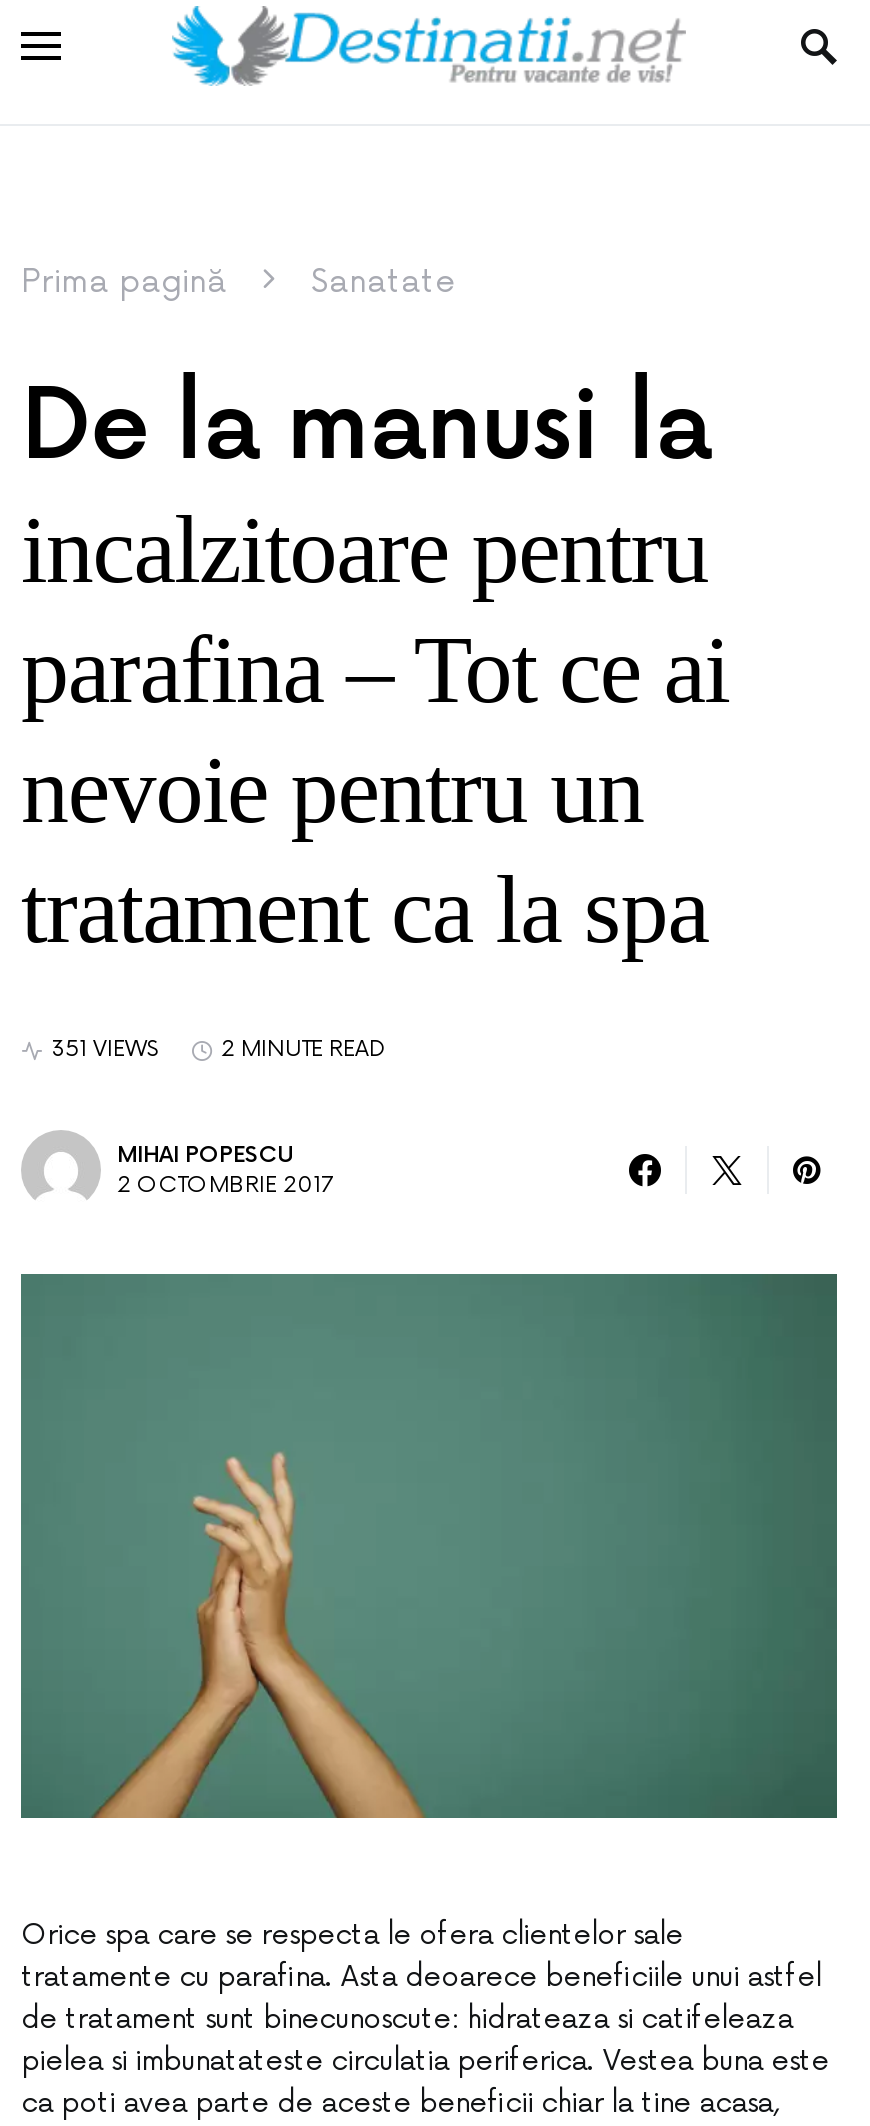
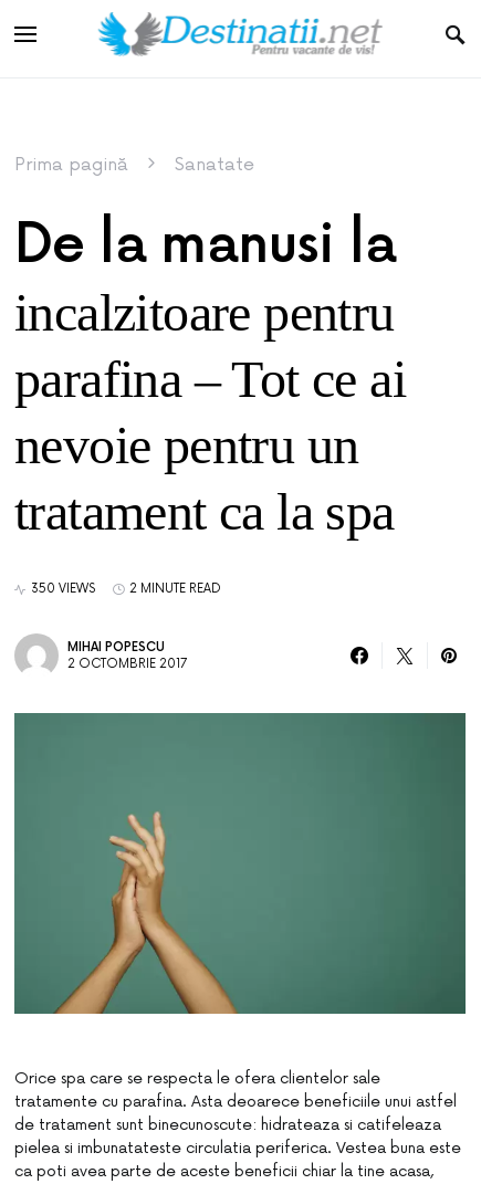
[51,1036,159,1062] 351 VIEWS -> [31,581,95,596] 350 VIEWS

